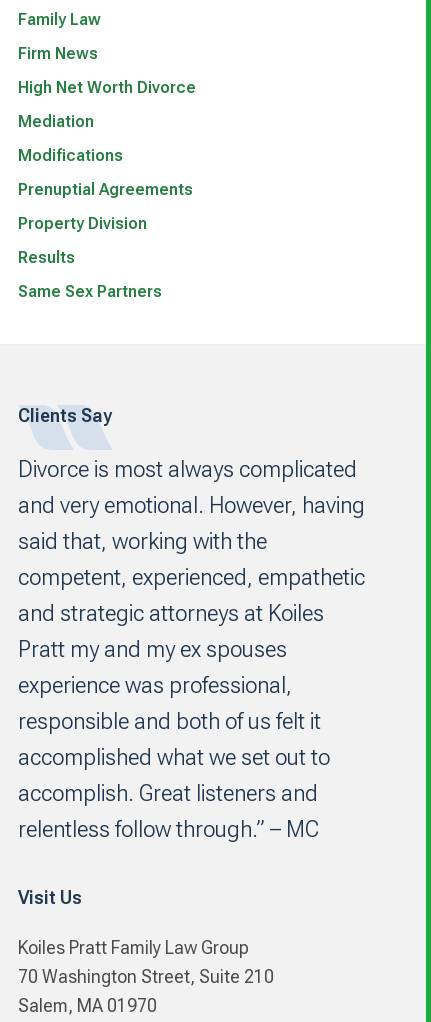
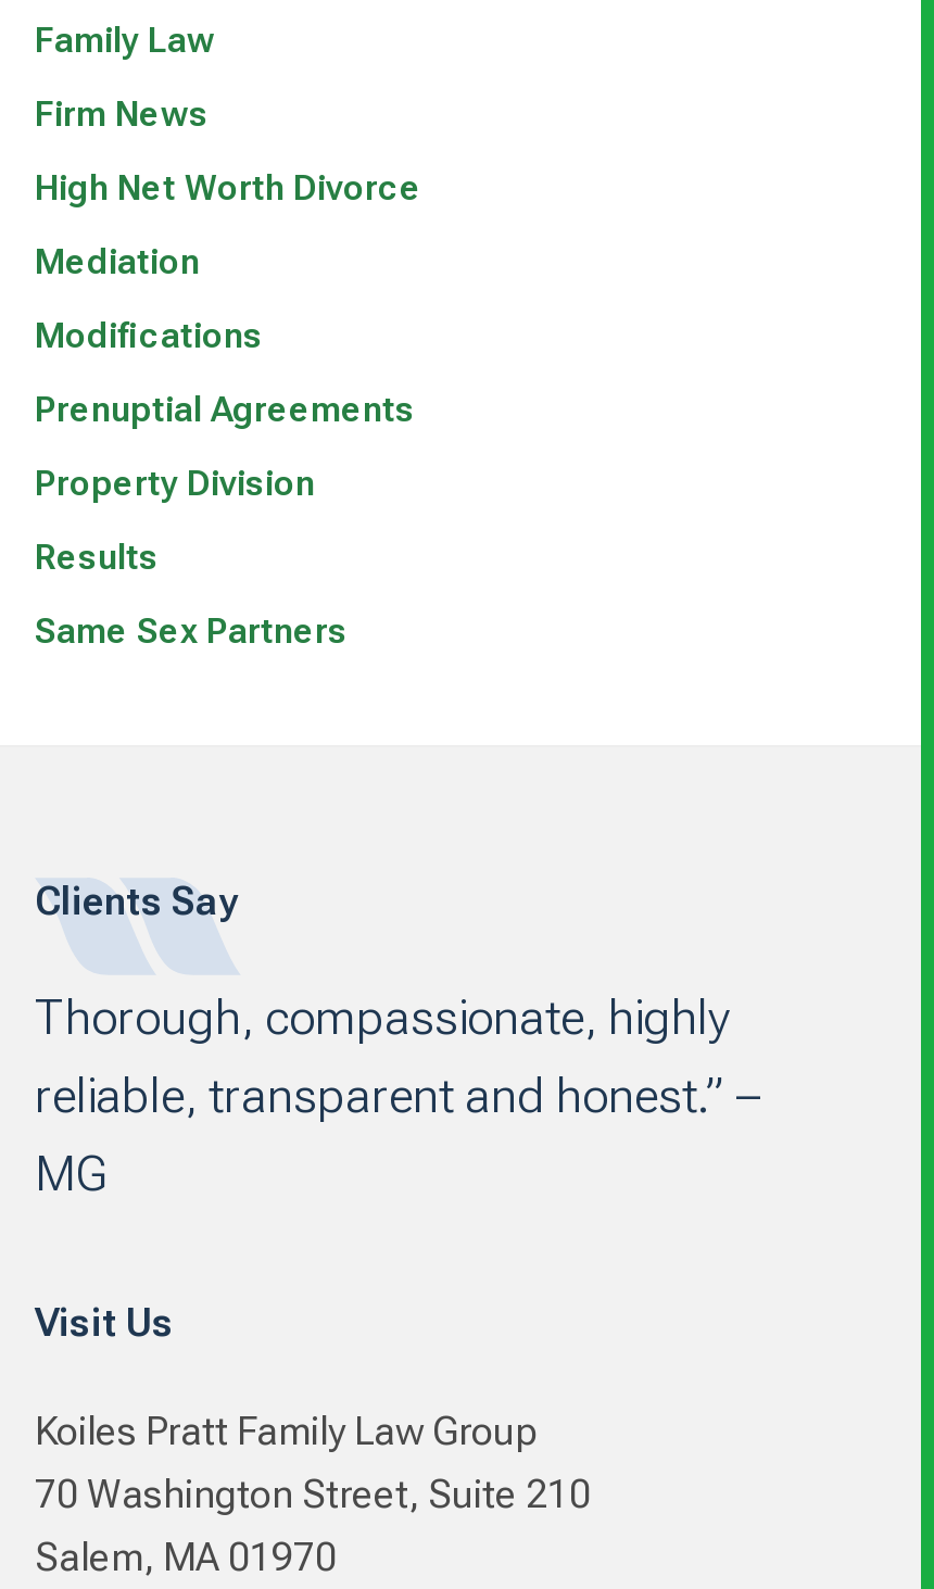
[18,456,365,842] Divorce is most always complicated | and very emotional. However, having | said that, working with the | competent, experienced, empathetic | and strategic attorneys at Koiles | Pratt my and my ex spouses | experience was professional, | responsible and both of us felt it | accomplished what we set out to | accomplish. Great listeners and | relentless follow through.” – MC -> [35,988,760,1201] Thorough, compassionate, highly | reliable, transparent and honest.” – | MG

